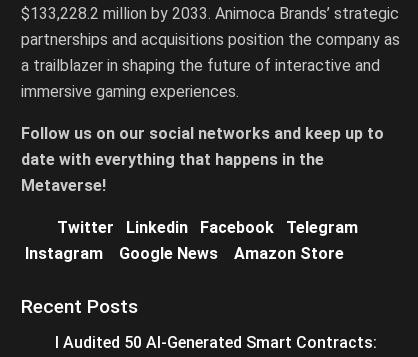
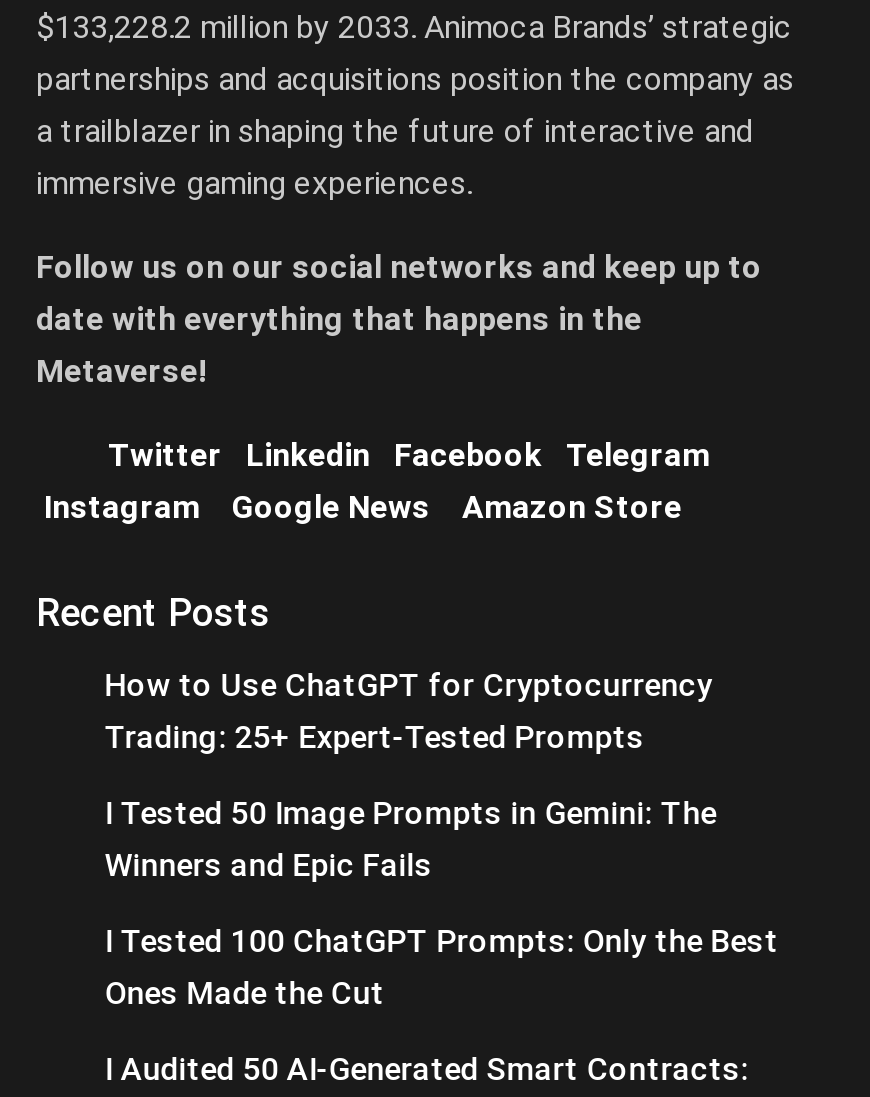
none -> [105,666,779,1012] How to Use ChatGPT for Cryptocurrency | Trading: 25+ Expert-Tested Prompts | I Tested 50 Image Prompts in Gemini: The | Winners and Epic Fails | I Tested 100 ChatGPT Prompts: Only the Best | Ones Made the Cut

